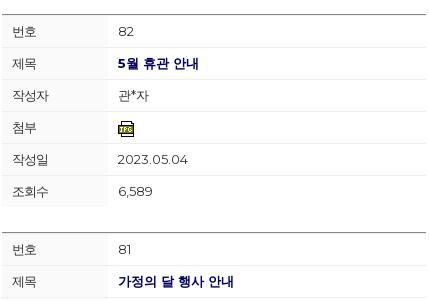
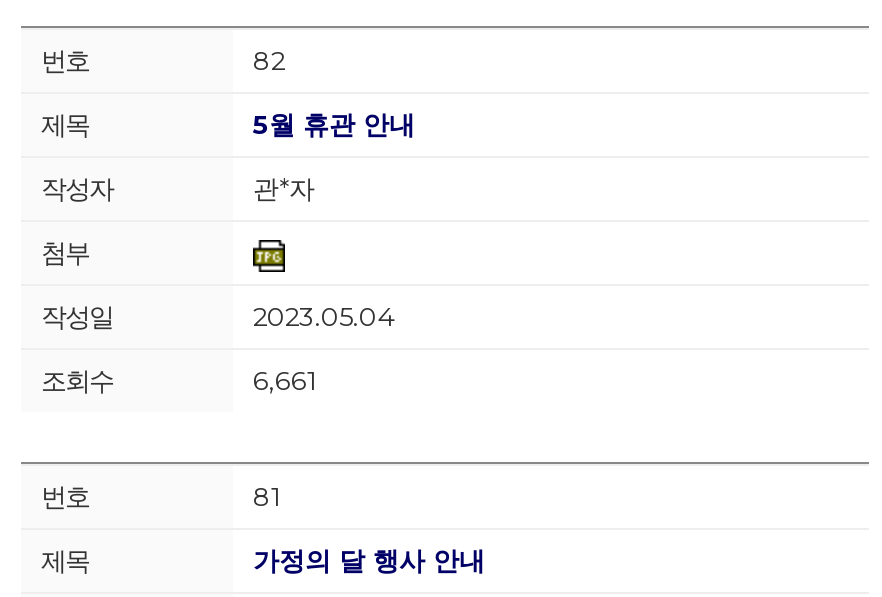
[118,183,153,199] 6,589 -> [253,364,315,396] 6,661

